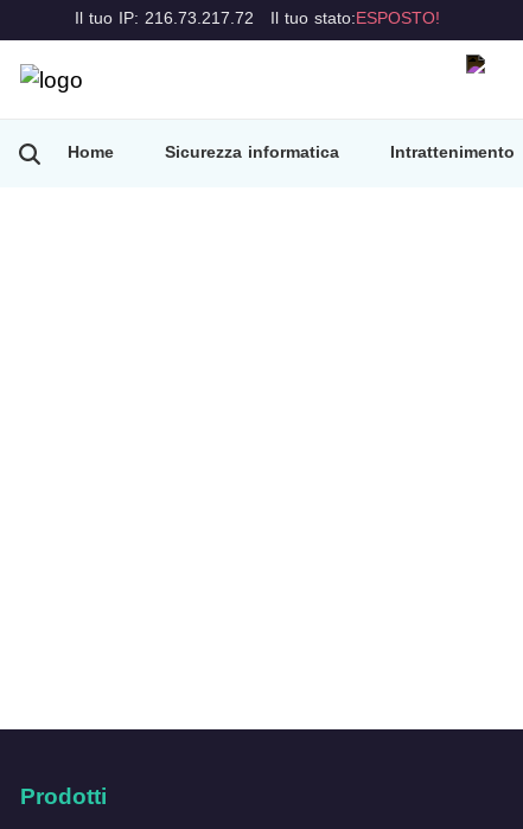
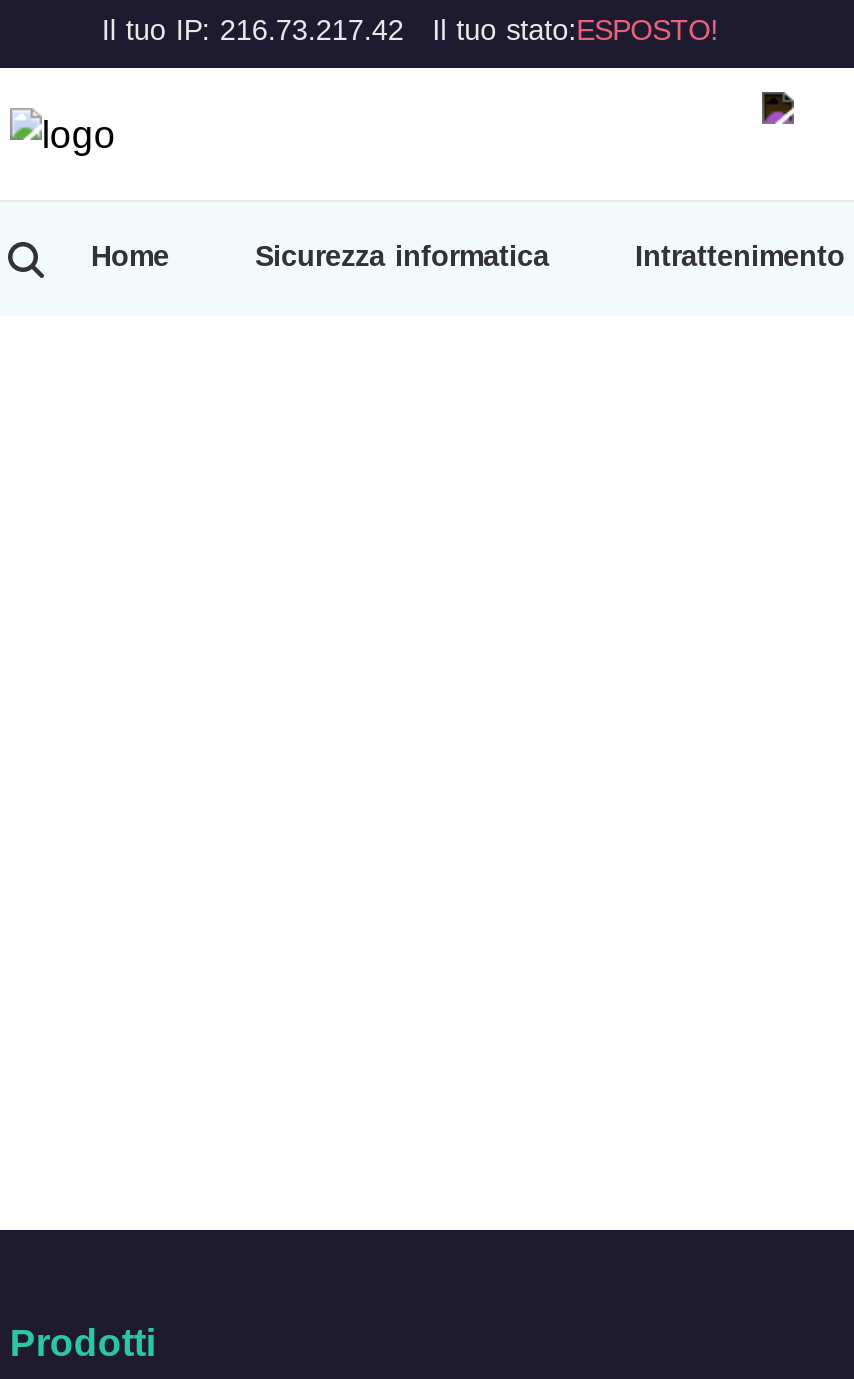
[74,8,440,27] Il tuo IP: 216.73.217.72 Il tuo stato:ESPOSTO! -> [102,13,718,45] Il tuo IP: 216.73.217.42 Il tuo stato:ESPOSTO!

